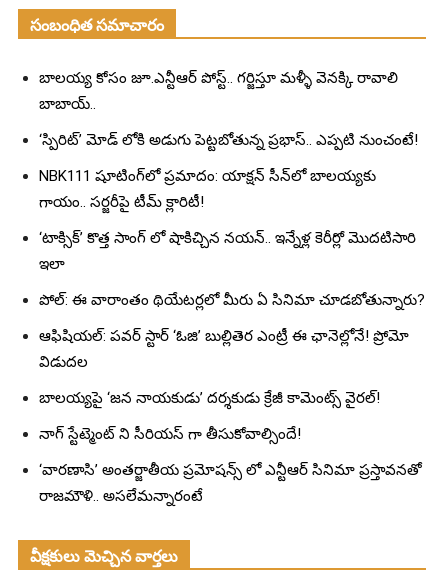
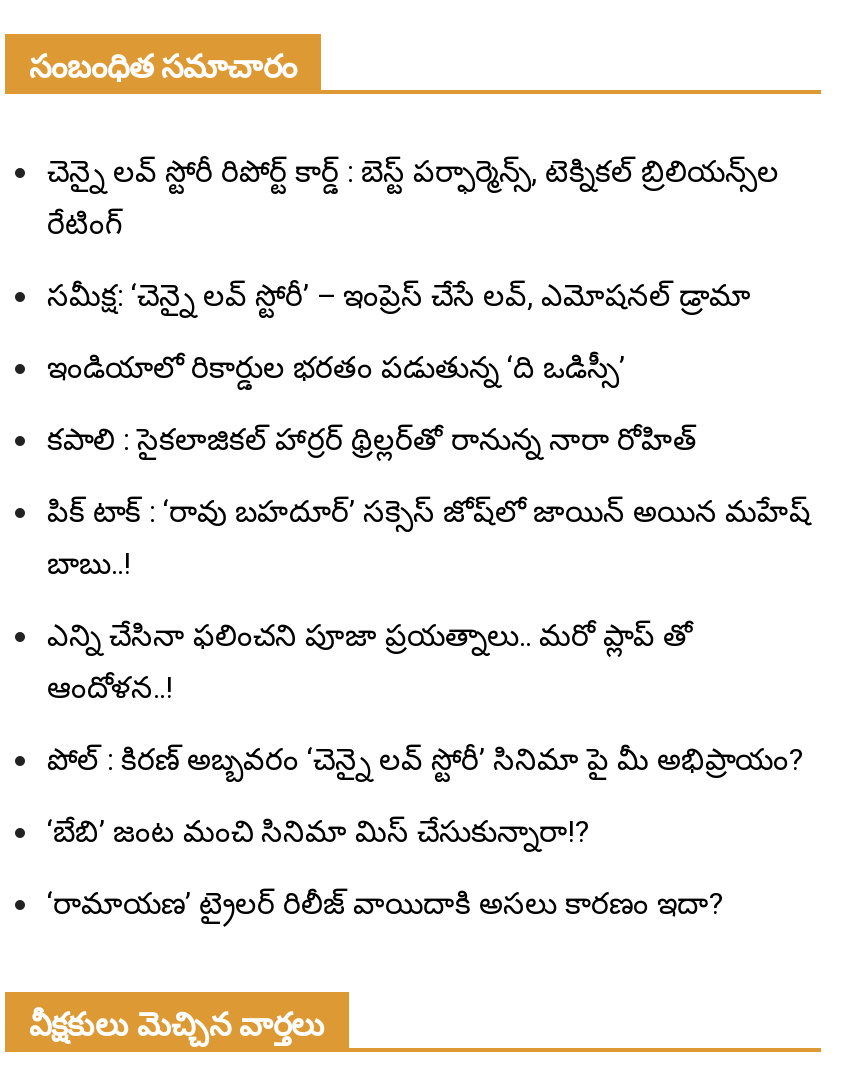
[39,69,398,113] బాలయ్య కోసం జూ.ఎన్టీఆర్ పోస్ట్.. గర్జిస్తూ మళ్ళీ వెనక్కి రావాలి | బాబాయ్.. -> [47,154,779,242] చెన్నై లవ్ స్టోరీ రిపోర్ట్ కార్డ్ : బెస్ట్ పర్ఫార్మెన్స్, టెక్నికల్ బ్రిలియన్స్‌ల | రేటింగ్
[39,131,418,149] ‘స్పిరిట్’ మోడ్ లోకి అడుగు పెట్టబోతున్న ప్రభాస్.. ఎప్పటి నుంచంటే! -> [47,278,751,314] సమీక్ష: ‘చెన్నై లవ్ స్టోరీ’ – ఇంప్రెస్ చేసే లవ్, ఎమోషనల్ డ్రామా
[39,167,376,211] NBK111 షూటింగ్‌లో ప్రమాదం: యాక్షన్ సీన్‌లో బాలయ్యకు | గాయం.. సర్జరీపై టీమ్ క్లారిటీ! -> [47,350,625,386] ఇండియాలో రికార్డుల భరతం పడుతున్న ‘ది ఒడిస్సీ’
[39,229,416,273] ‘టాక్సిక్’ కొత్త సాంగ్ లో షాకిచ్చిన నయన్.. ఇన్నేళ్ల కెరీర్లో మొదటిసారి | ఇలా -> [47,422,697,458] కపాలి : సైకలాజికల్ హార్రర్ థ్రిల్లర్‌తో రానున్న నారా రోహిత్
[39,291,425,309] పోల్: ఈ వారాంతం థియేటర్లలో మీరు ఏ సినిమా చూడబోతున్నారు? -> [47,494,811,582] పిక్ టాక్ : ‘రావు బహదూర్’ సక్సెస్ జోష్‌లో జాయిన్ అయిన మహేష్ | బాబు..!
[39,327,409,371] ఆఫిషియల్: పవర్ స్టార్ ‘ఓజి’ బుల్లితెర ఎంట్రీ ఈ ఛానెల్లోనే! ప్రోమో | విడుదల -> [47,618,693,706] ఎన్ని చేసినా ఫలించని పూజా ప్రయత్నాలు.. మరో ప్లాప్ తో | ఆందోళన..!
[39,389,380,407] బాలయ్యపై ‘జన నాయకుడు’ దర్శకుడు క్రేజీ కామెంట్స్ వైరల్! -> [47,742,805,778] పోల్ : కిరణ్ అబ్బవరం ‘చెన్నై లవ్ స్టోరీ’ సినిమా పై మీ అభిప్రాయం?
[39,425,301,443] నాగ్ స్టేట్మెంట్ ని సీరియస్ గా తీసుకోవాల్సిందే! -> [47,814,591,850] ‘బేబి’ జంట మంచి సినిమా మిస్ చేసుకున్నారా!?
[39,461,422,505] ‘వారణాసి’ అంతర్జాతీయ ప్రమోషన్స్ లో ఎన్టీఆర్ సినిమా ప్రస్తావనతో | రాజమౌళి.. అసలేమన్నారంటే -> [47,886,725,922] ‘రామాయణ’ ట్రైలర్ రిలీజ్ వాయిదాకి అసలు కారణం ఇదా?

